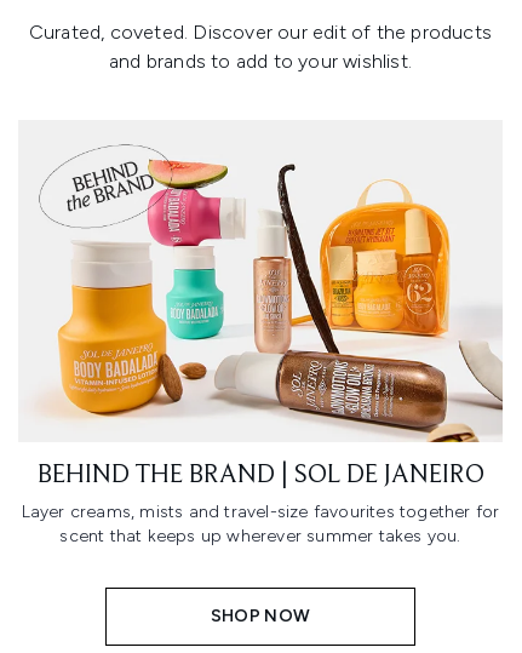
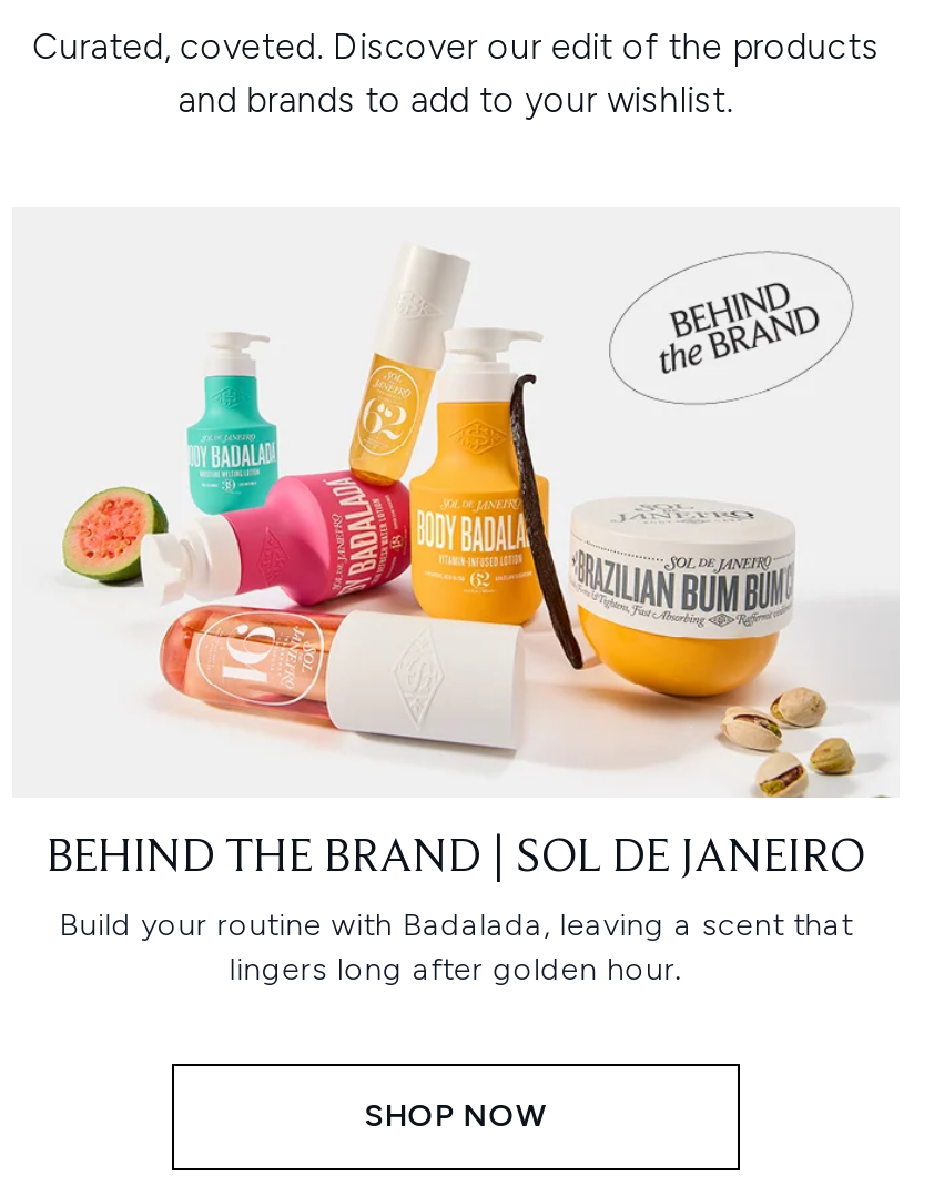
[39,144,504,443] [image] -> [61,250,900,800] [image]
[21,502,499,547] Layer creams, mists and travel-size favourites together for | scent that keeps up wherever summer takes you. -> [59,907,853,989] Build your routine with Badalada, leaving a scent that | lingers long after golden hour.

